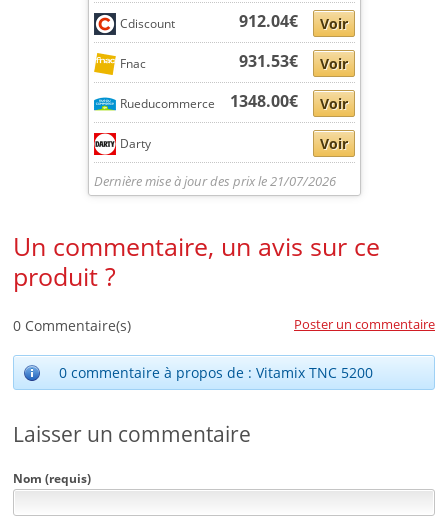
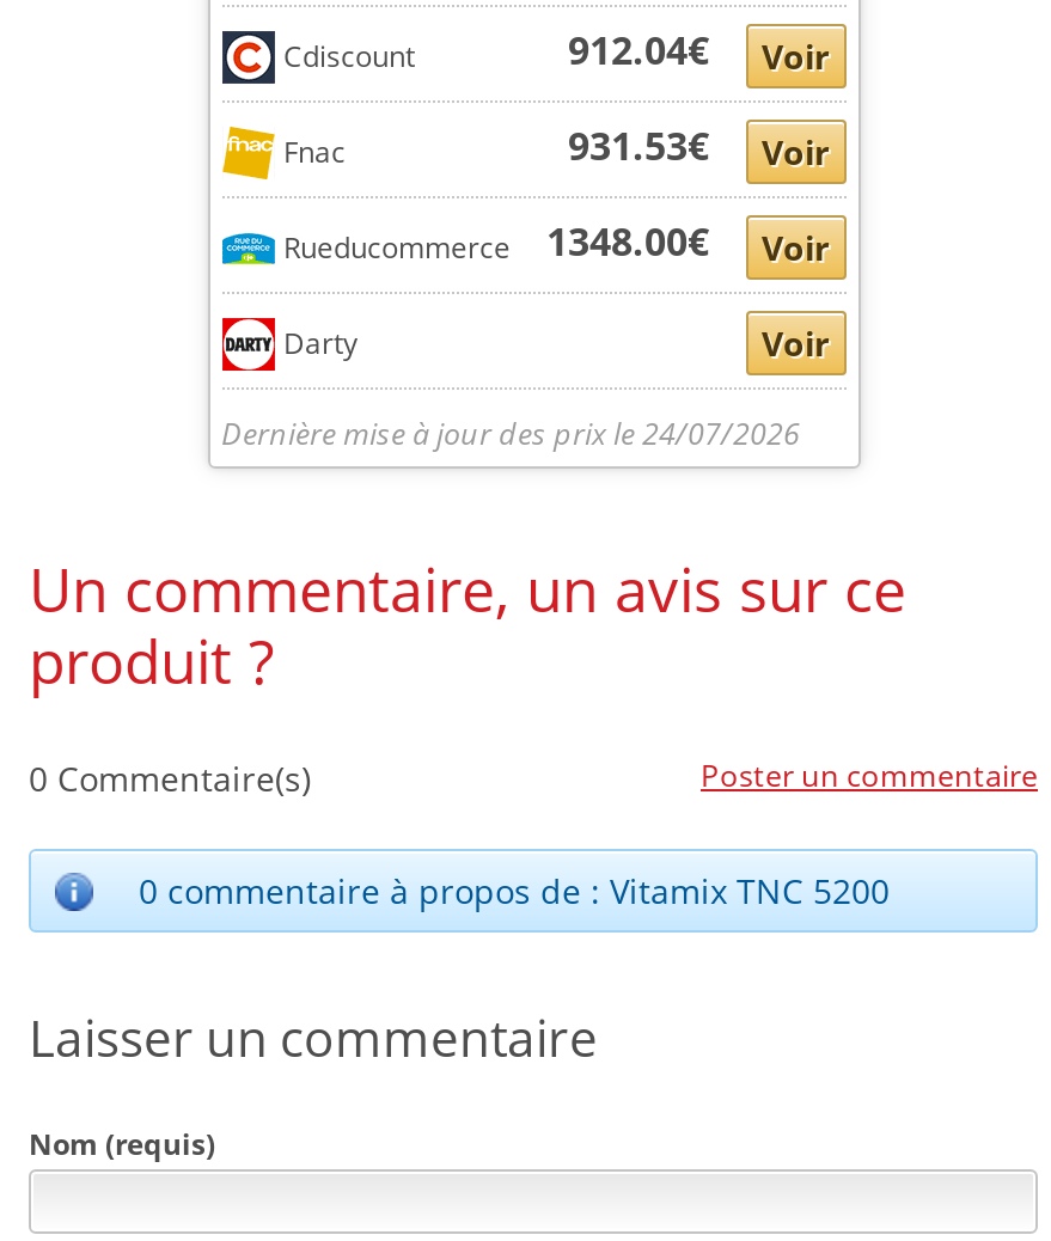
[93,173,335,190] Dernière mise à jour des prix le 21/07/2026 -> [221,414,800,455] Dernière mise à jour des prix le 24/07/2026

